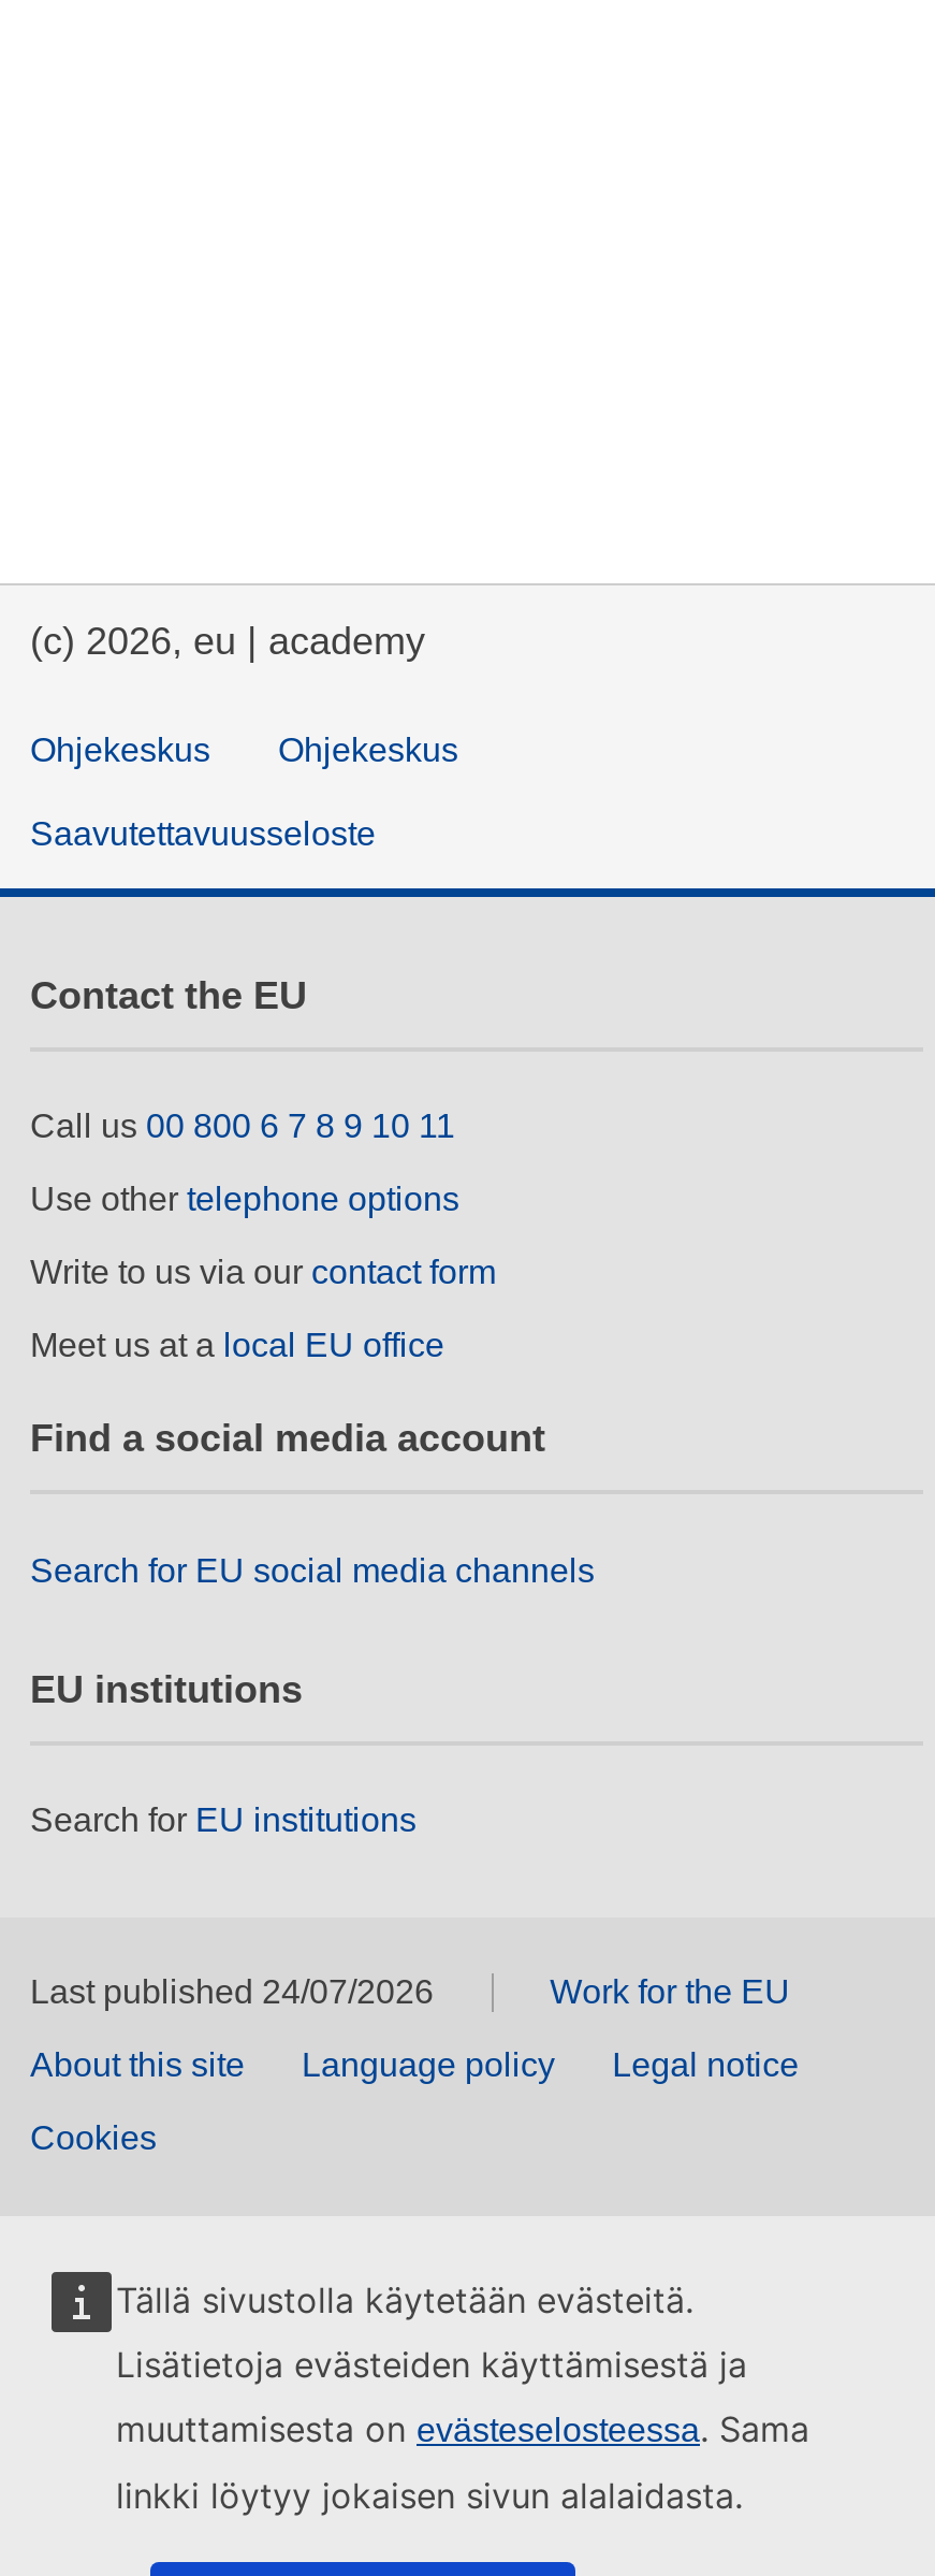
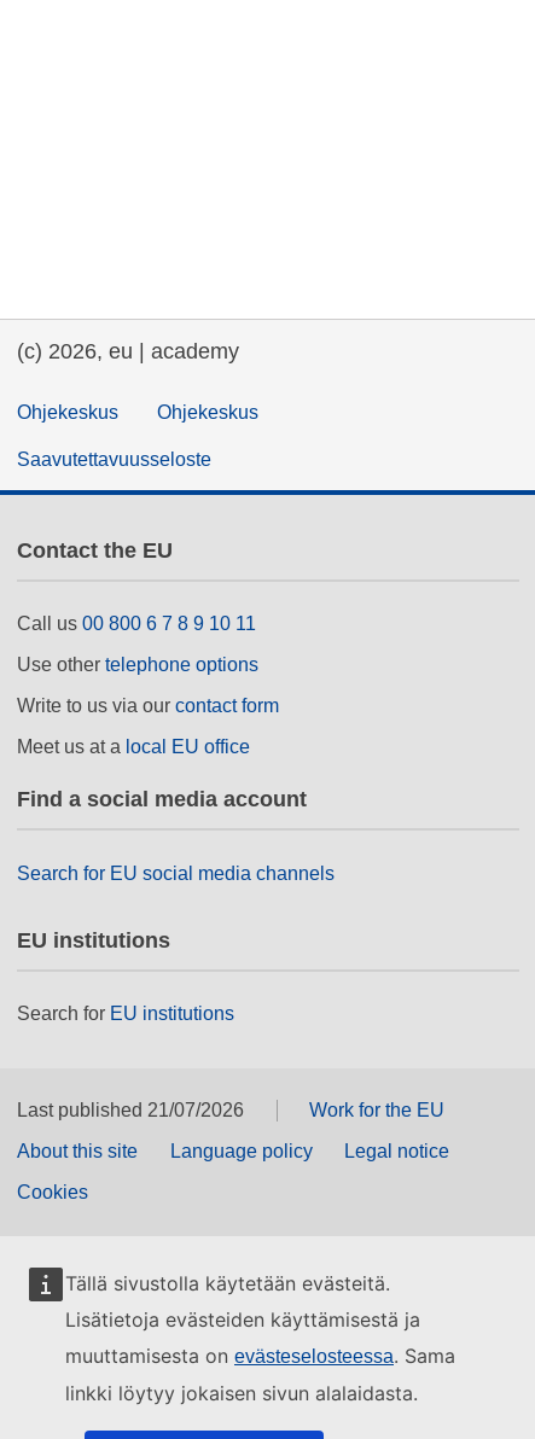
[30,1974,434,2011] Last published 24/07/2026 -> [17,1100,244,1121] Last published 21/07/2026

